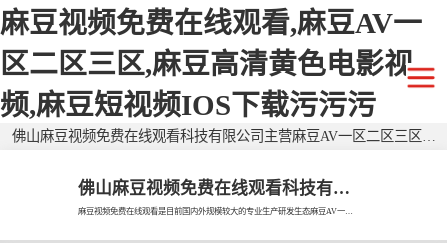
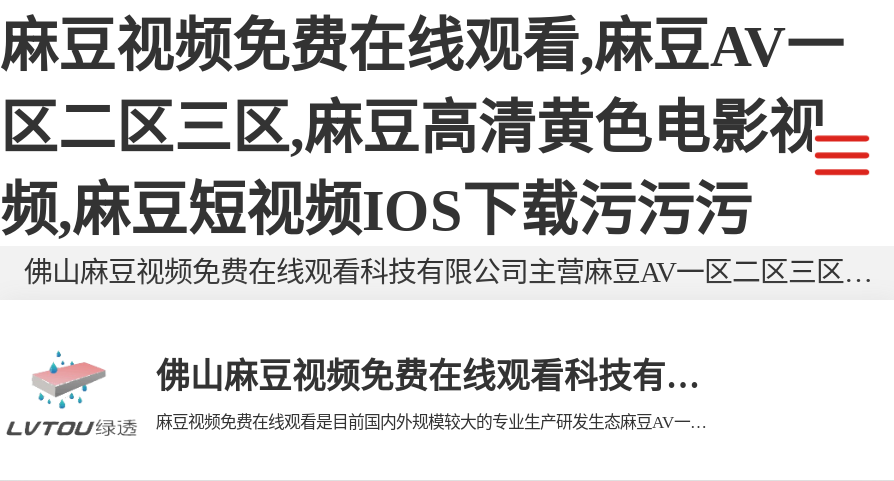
none -> [6,350,138,438] [image]

